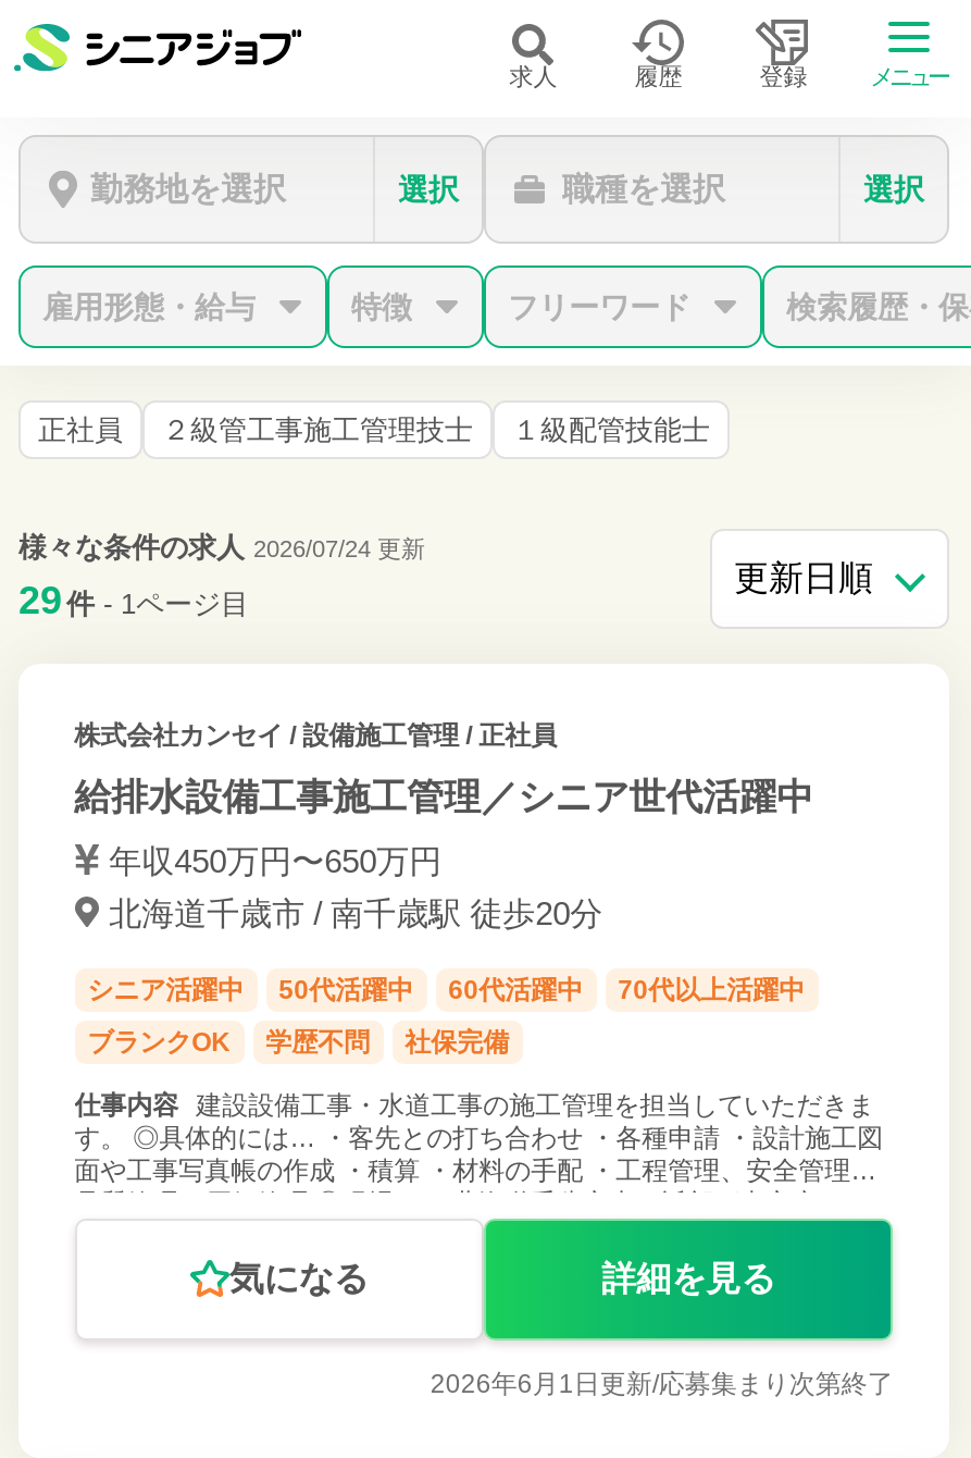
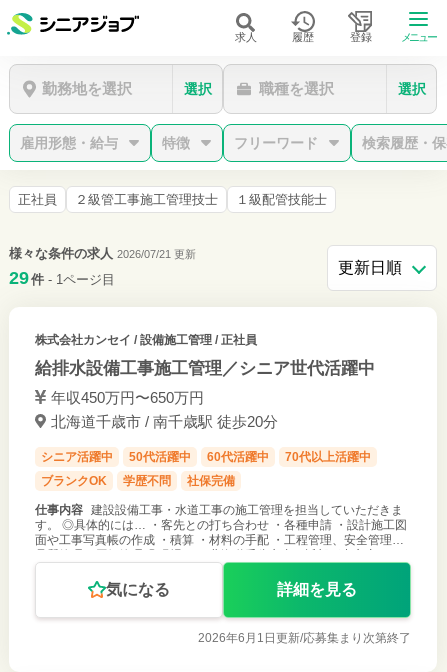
[18,531,425,564] 様々な条件の求人 2026/07/24 更新 -> [9,246,196,261] 様々な条件の求人 2026/07/21 更新

